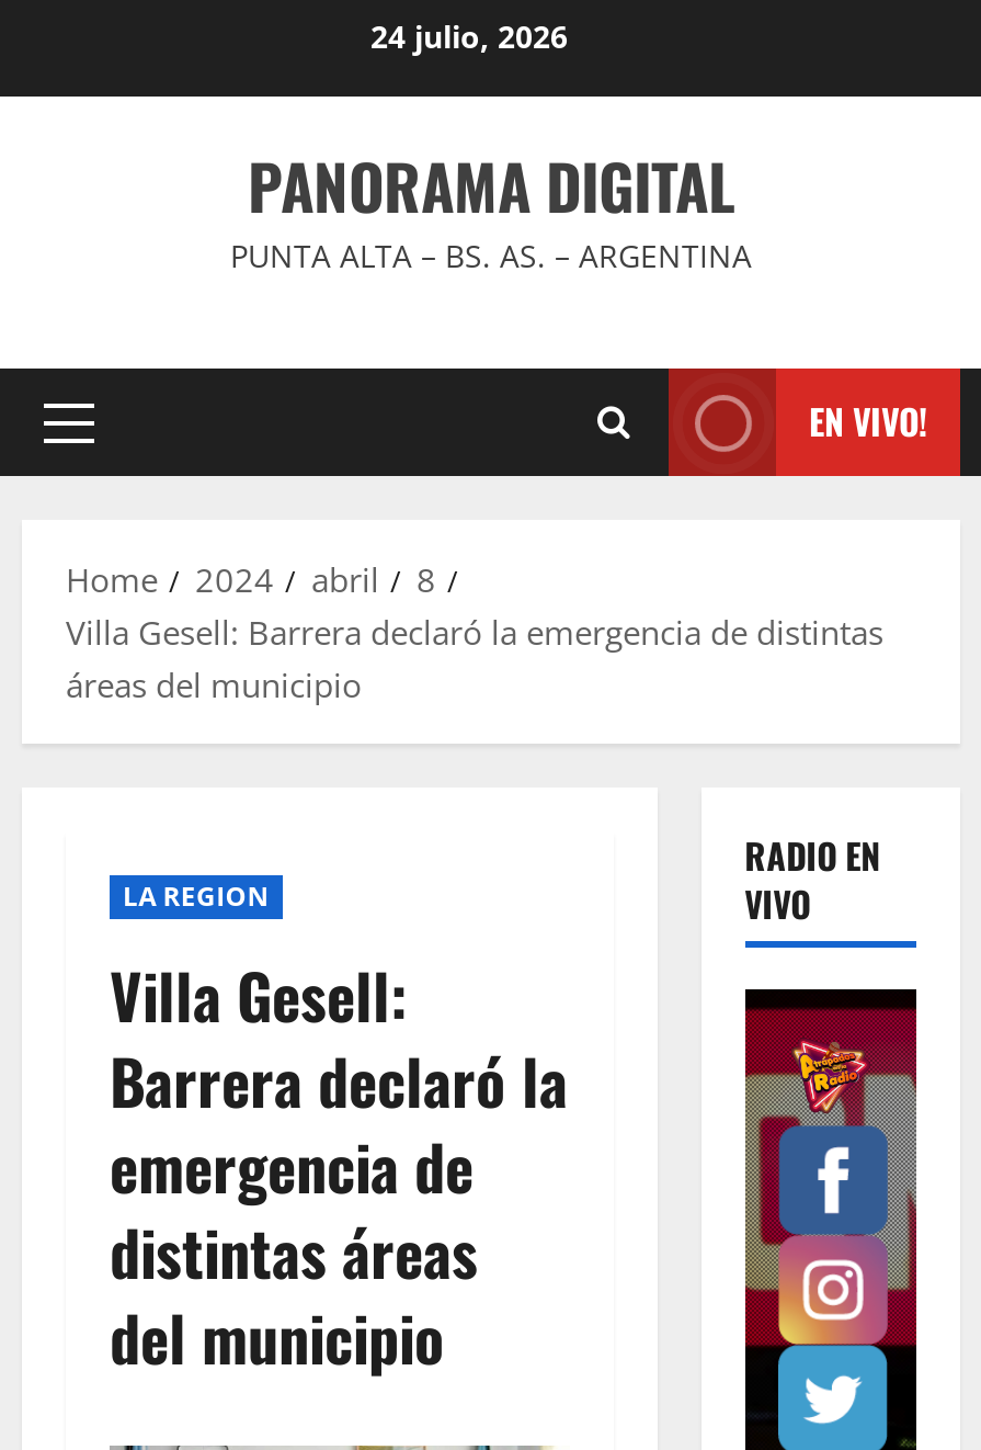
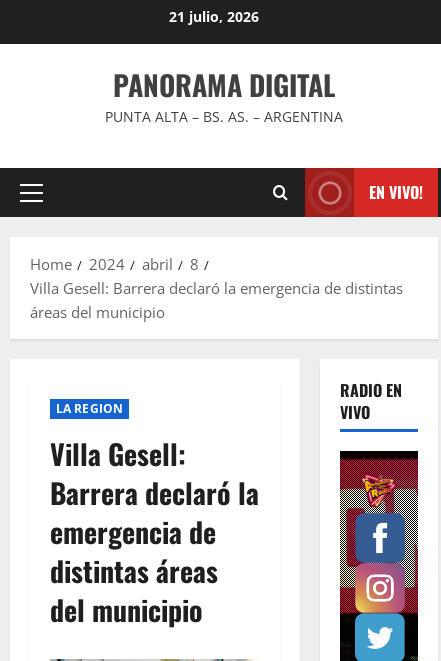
[370,15,568,57] 24 julio, 2026 -> [169,7,259,26] 21 julio, 2026

